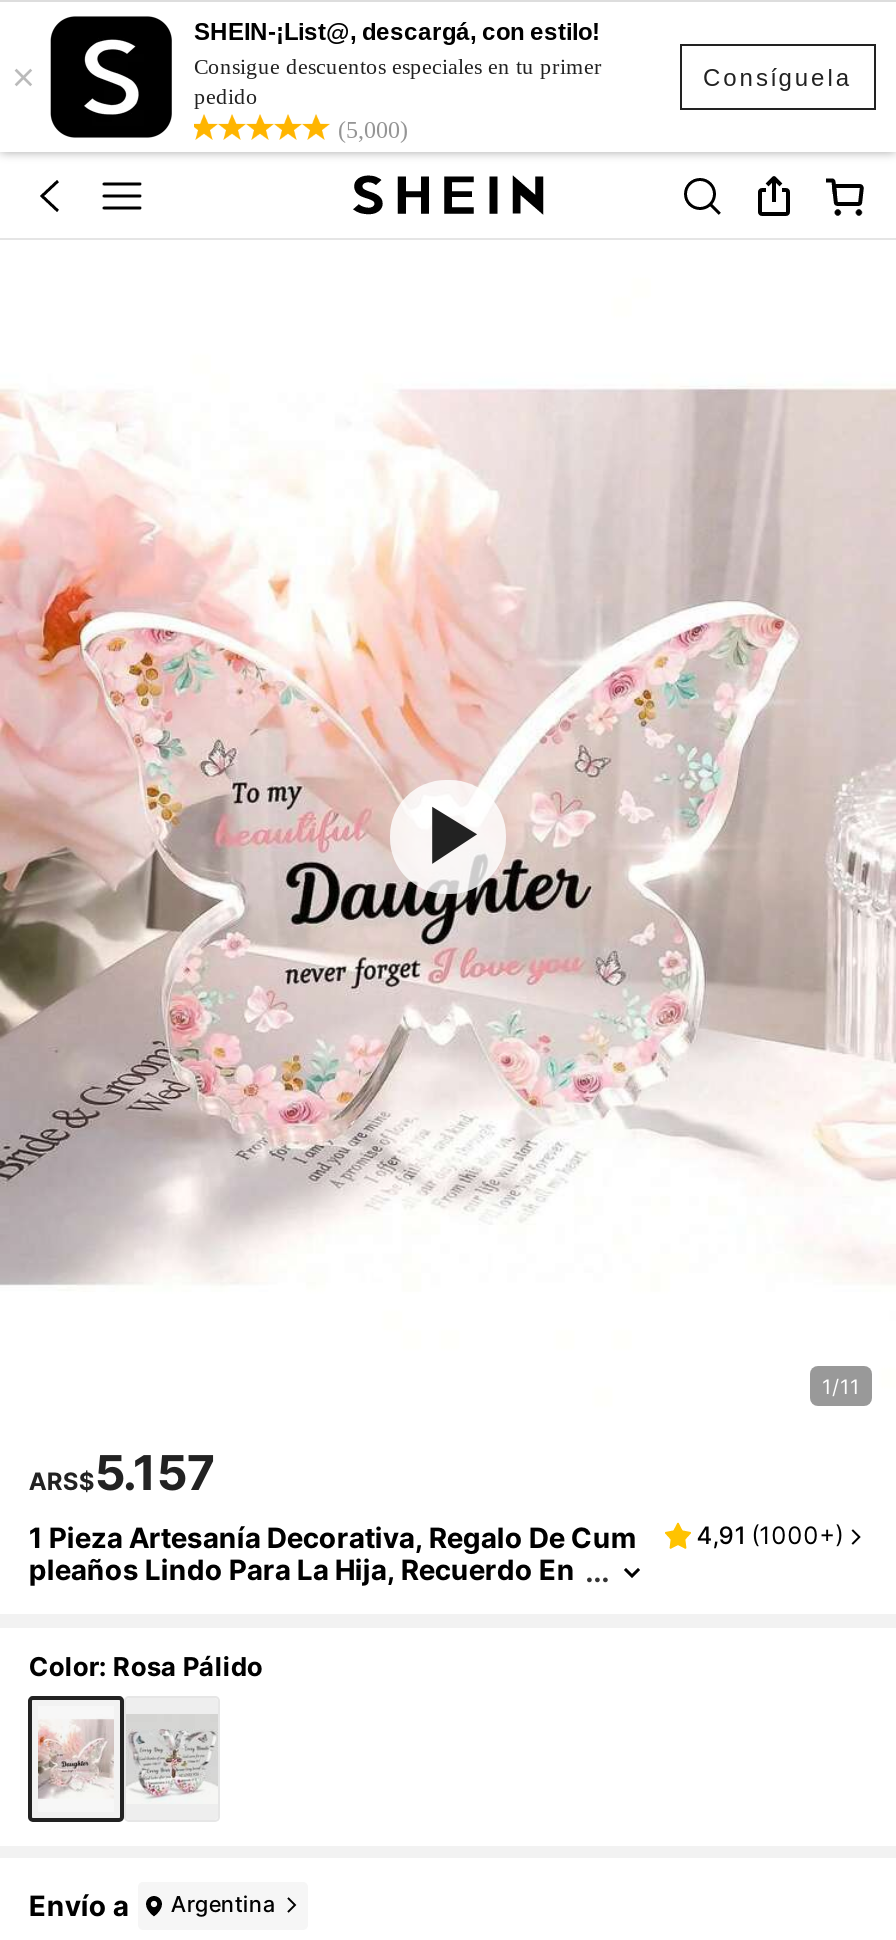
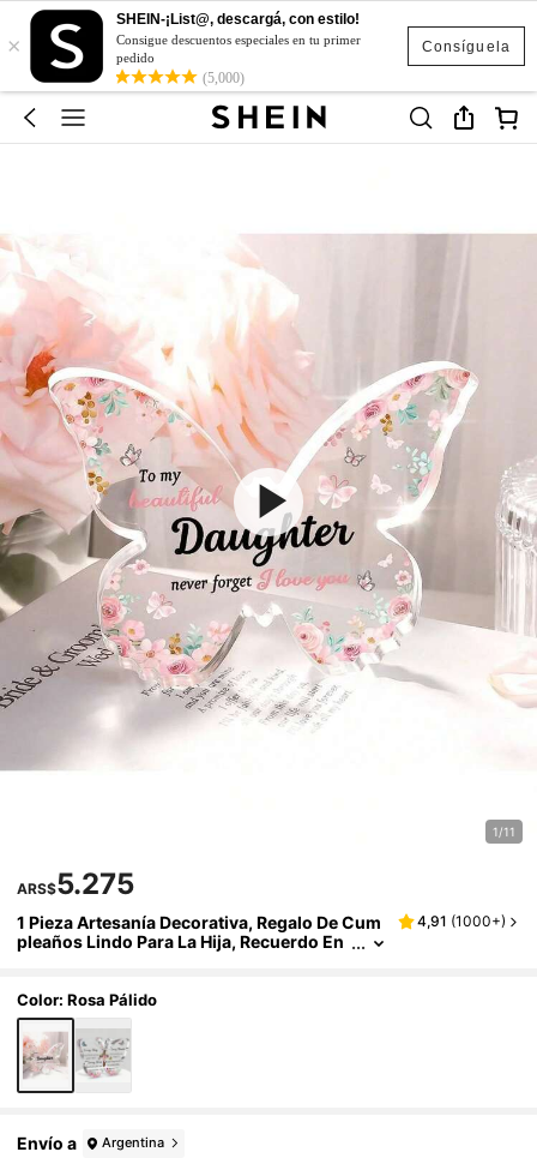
[29,1444,215,1502] ARS$5.157 -> [17,867,135,901] ARS$5.275

